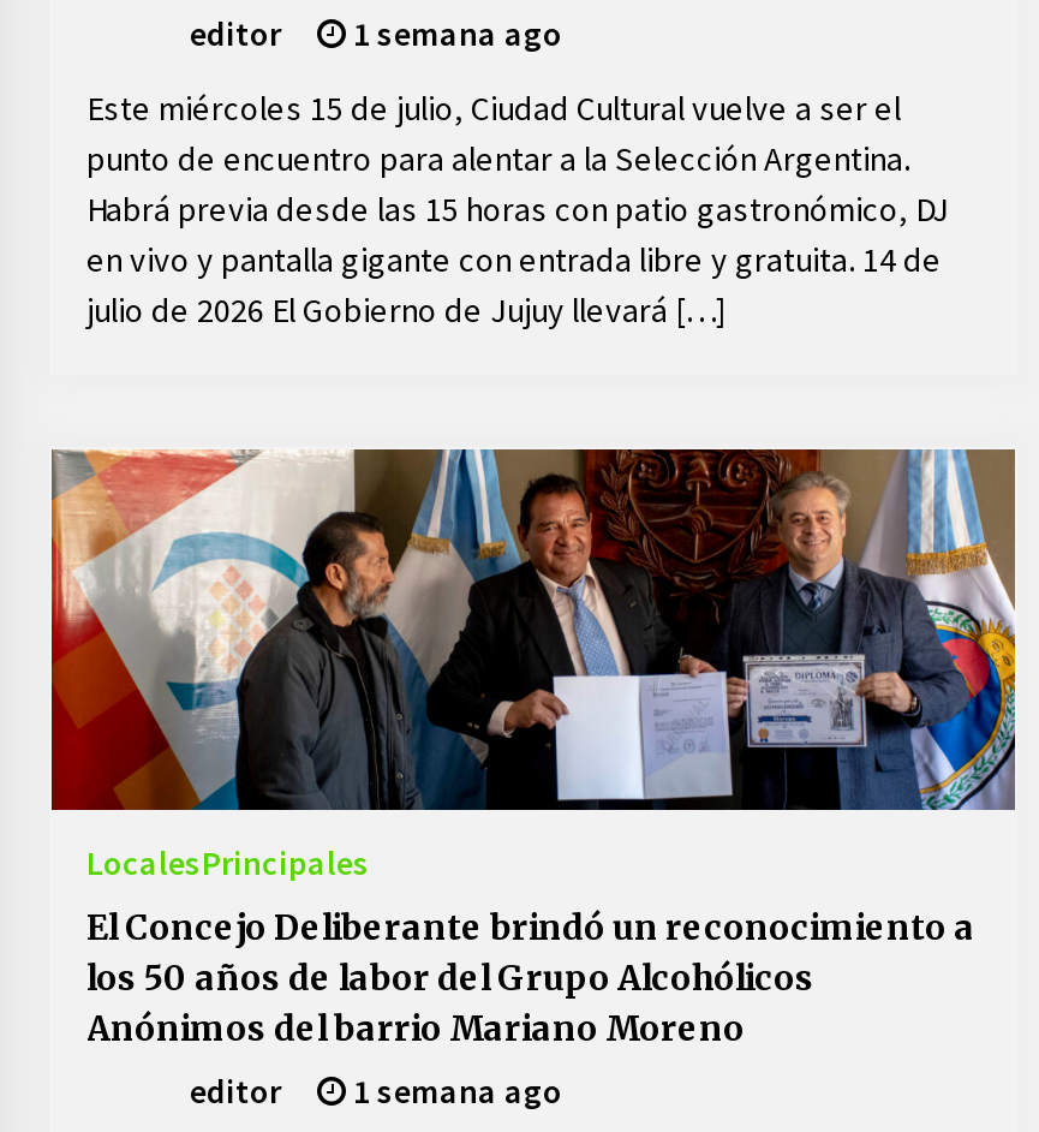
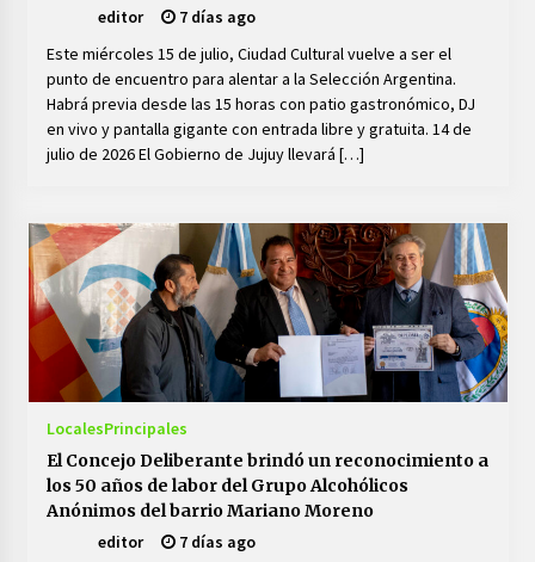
[190,11,562,54] editor 1 semana ago -> [97,5,255,27] editor 7 días ago
[190,1068,562,1112] editor 1 semana ago -> [97,530,255,552] editor 7 días ago

